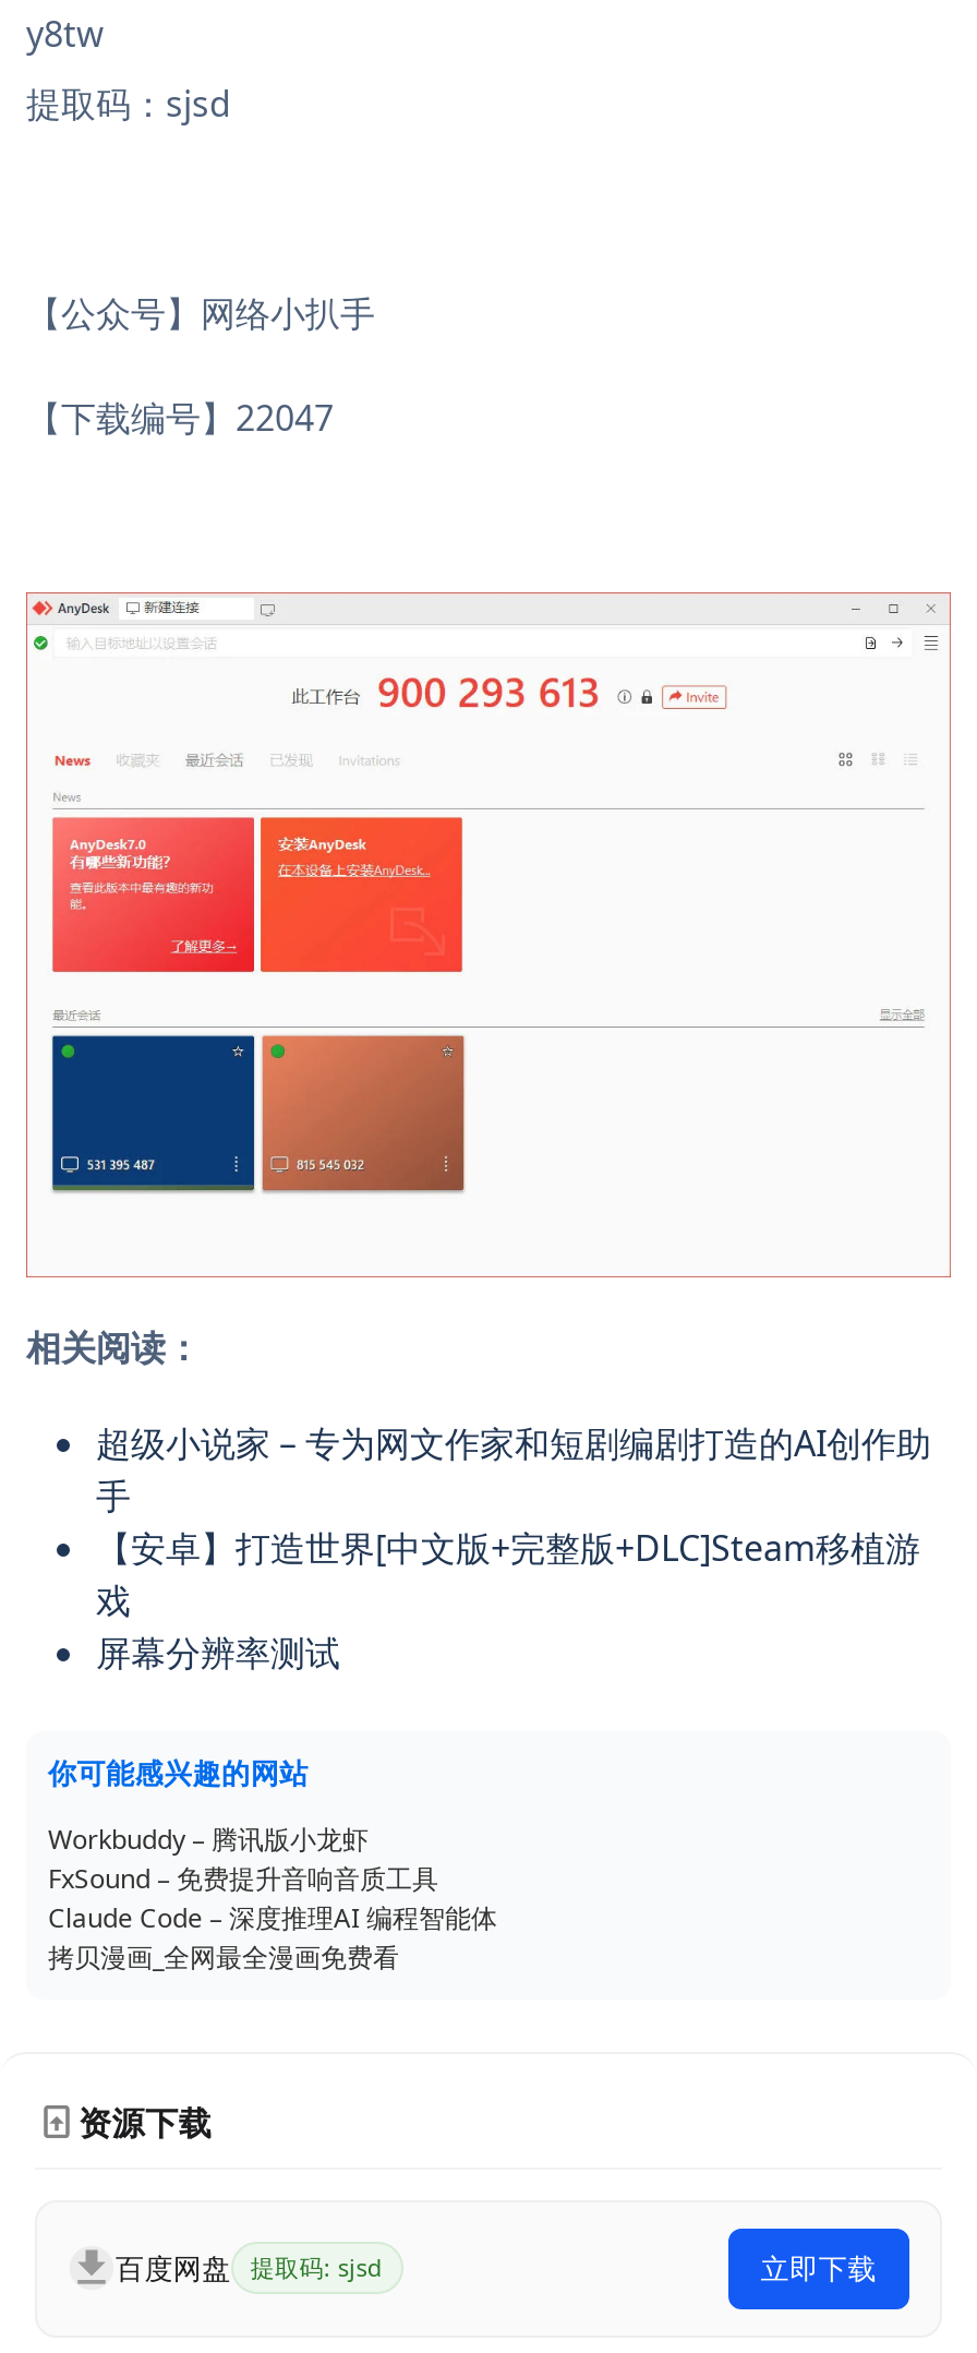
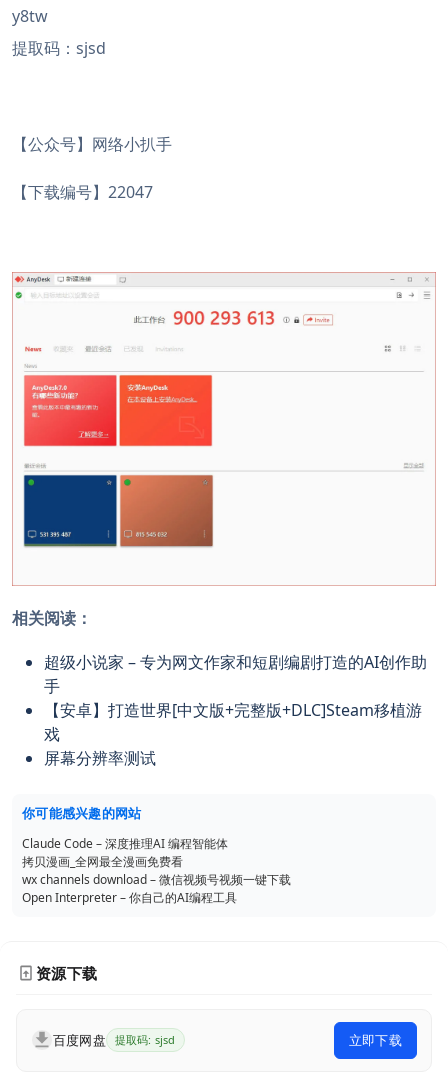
[48,1820,438,1897] Workbuddy – 腾讯版小龙虾 | FxSound – 免费提升音响音质工具 -> none
moved [48,1899,497,1975] -> [22,835,228,870]: Claude Code – 深度推理AI 编程智能体 | 拷贝漫画_全网最全漫画免费看
none -> [22,871,291,906] wx channels download – 微信视频号视频一键下载 | Open Interpreter – 你自己的AI编程工具

